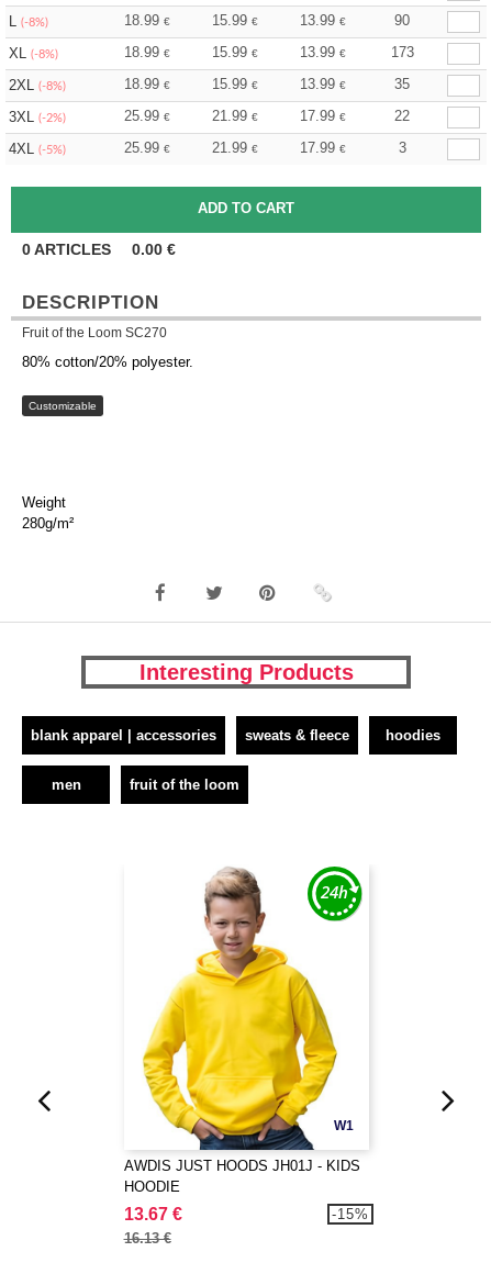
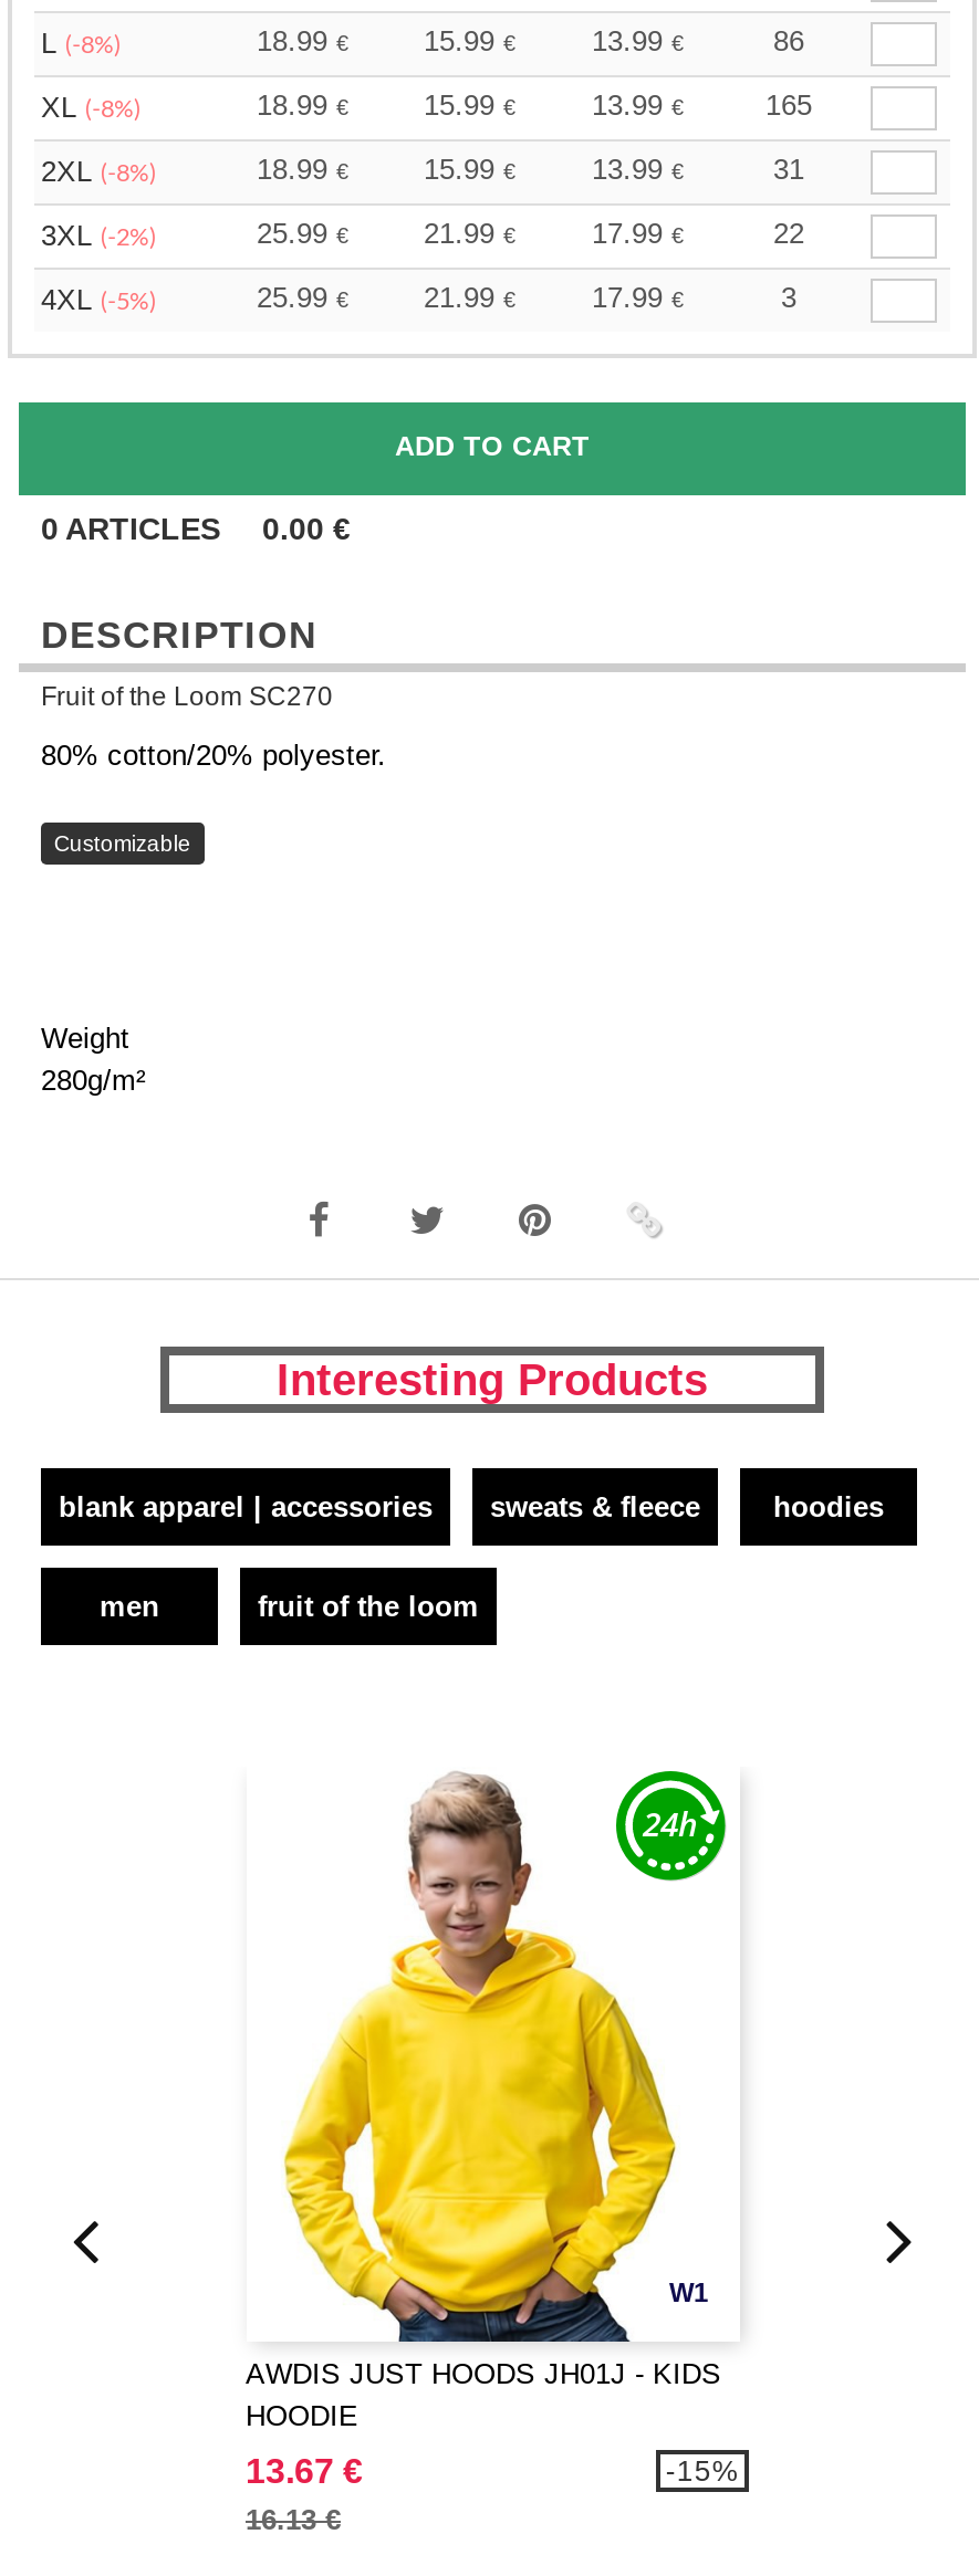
[394,12,410,28] 90 -> [773,23,804,56] 86
[390,43,414,60] 173 -> [766,87,812,121] 165
[394,75,410,92] 35 -> [773,151,804,185] 31

